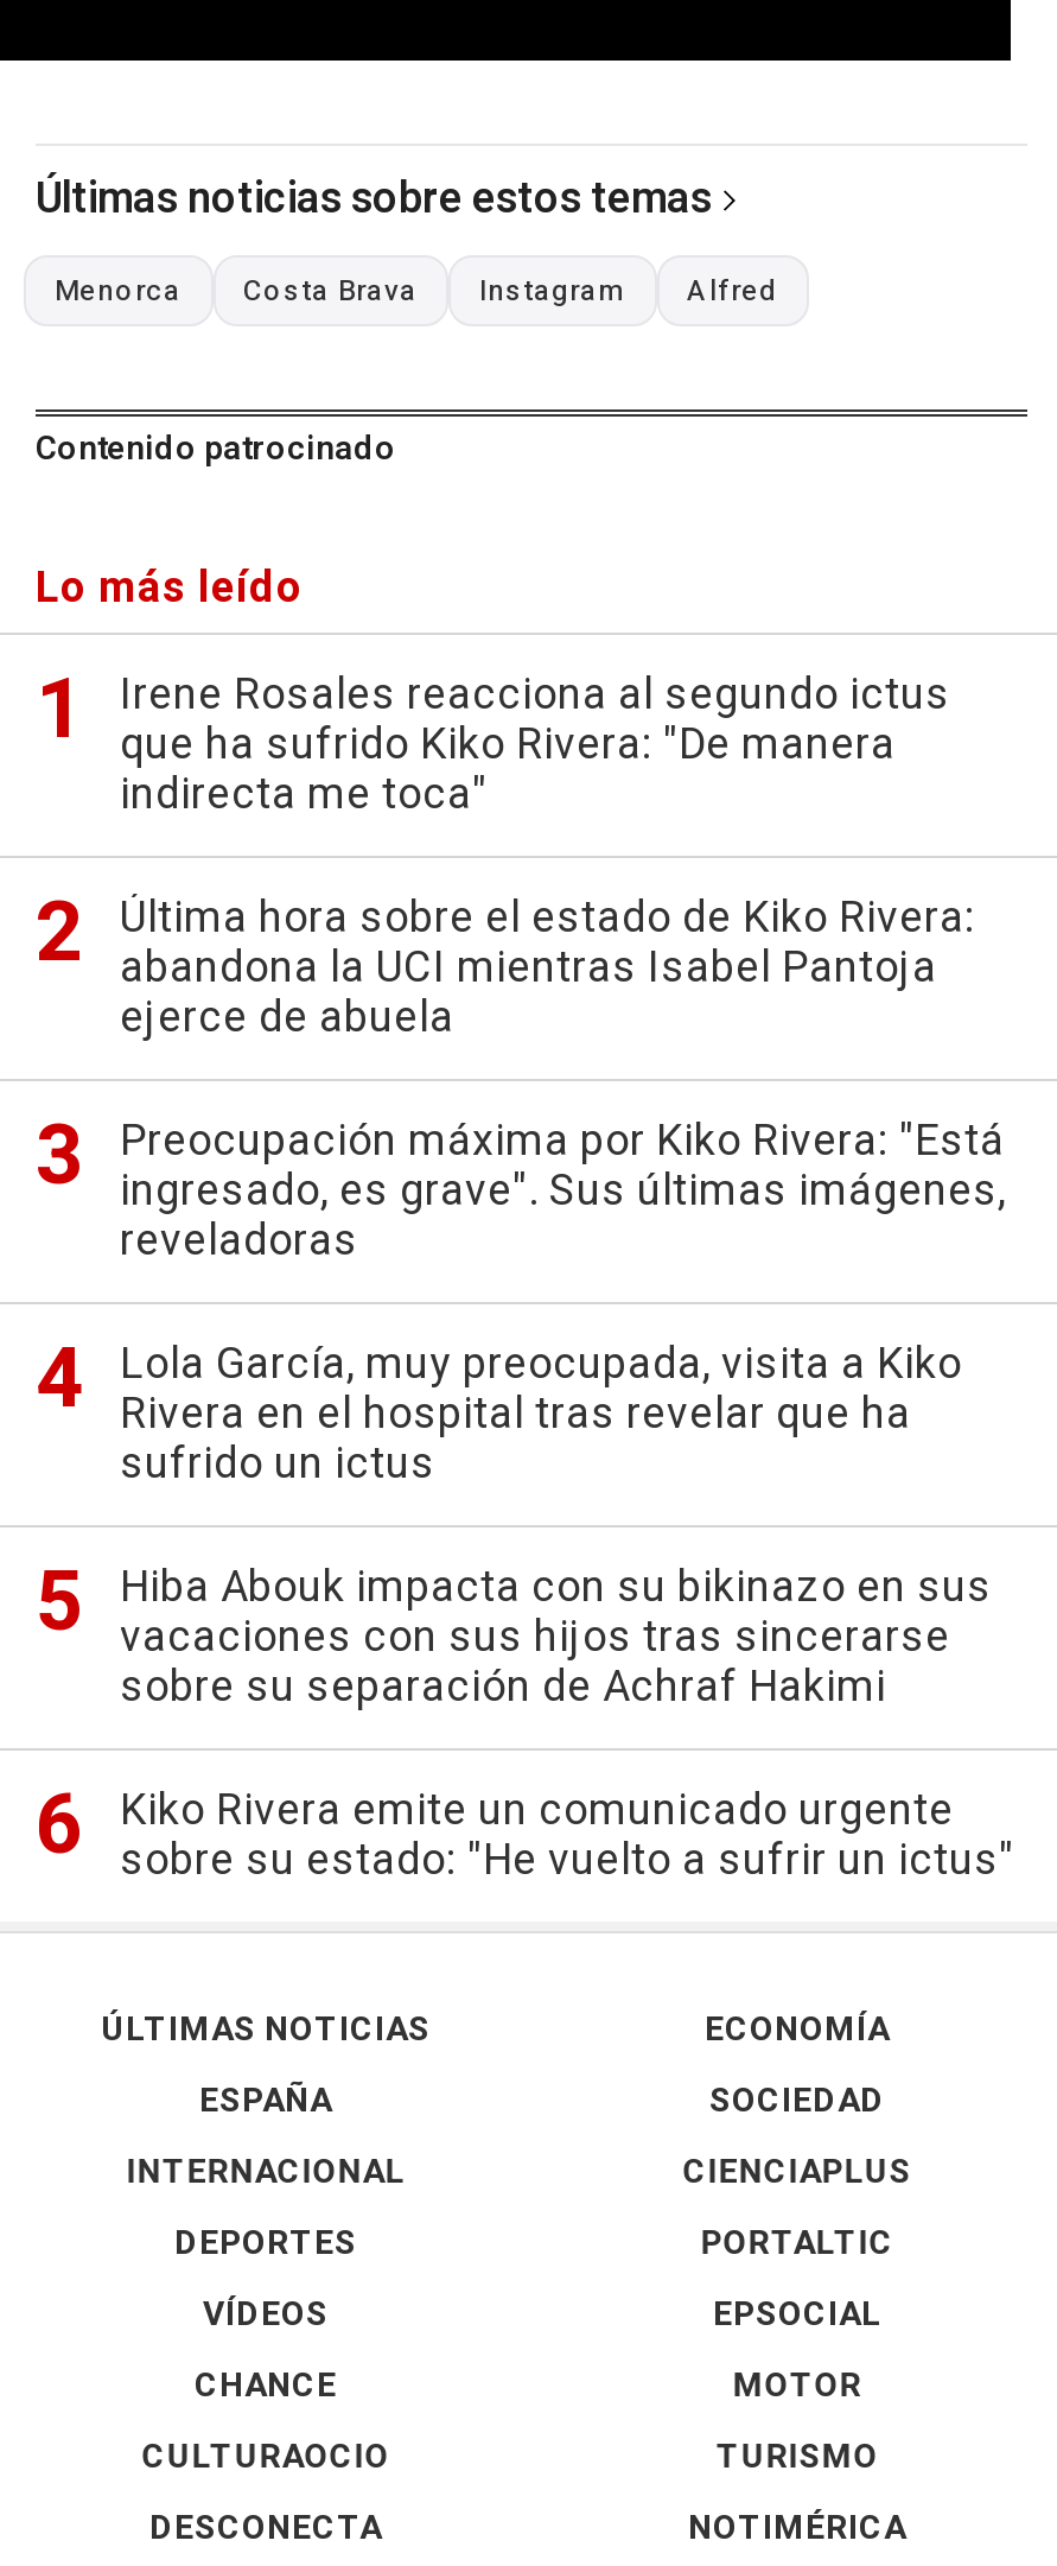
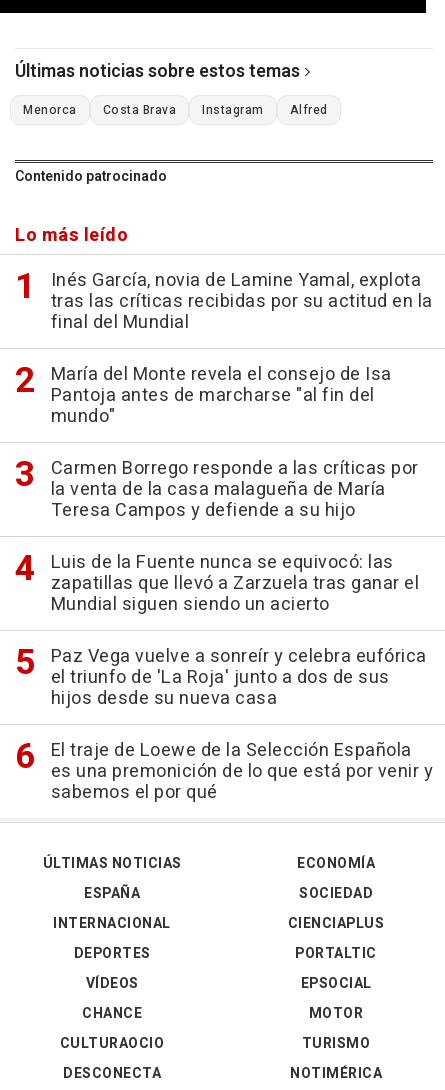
[120,664,950,828] Irene Rosales reacciona al segundo ictus | que ha sufrido Kiko Rivera: "De manera | indirecta me toca" -> [50,267,432,336] Inés García, novia de Lamine Yamal, explota | tras las críticas recibidas por su actitud en la | final del Mundial
[120,887,975,1051] Última hora sobre el estado de Kiko Rivera: | abandona la UCI mientras Isabel Pantoja | ejerce de abuela -> [50,361,391,430] María del Monte revela el consejo de Isa | Pantoja antes de marcharse "al fin del | mundo"
[120,1110,1006,1274] Preocupación máxima por Kiko Rivera: "Está | ingresado, es grave". Sus últimas imágenes, | reveladoras -> [50,455,418,524] Carmen Borrego responde a las críticas por | la venta de la casa malagueña de María | Teresa Campos y defiende a su hijo
[120,1334,962,1497] Lola García, muy preocupada, visita a Kiko | Rivera en el hospital tras revelar que ha | sufrido un ictus -> [50,549,419,618] Luis de la Fuente nunca se equivocó: las | zapatillas que llevó a Zarzuela tras ganar el | Mundial siguen siendo un acierto
[120,1557,992,1720] Hiba Abouk impacta con su bikinazo en sus | vacaciones con sus hijos tras sincerarse | sobre su separación de Achraf Hakimi -> [50,643,426,712] Paz Vega vuelve a sonreír y celebra eufórica | el triunfo de 'La Roja' junto a dos de sus | hijos desde su nueva casa
[120,1780,1014,1894] Kiko Rivera emite un comunicado urgente | sobre su estado: "He vuelto a sufrir un ictus" -> [50,737,433,806] El traje de Loewe de la Selección Española | es una premonición de lo que está por venir y | sabemos el por qué

